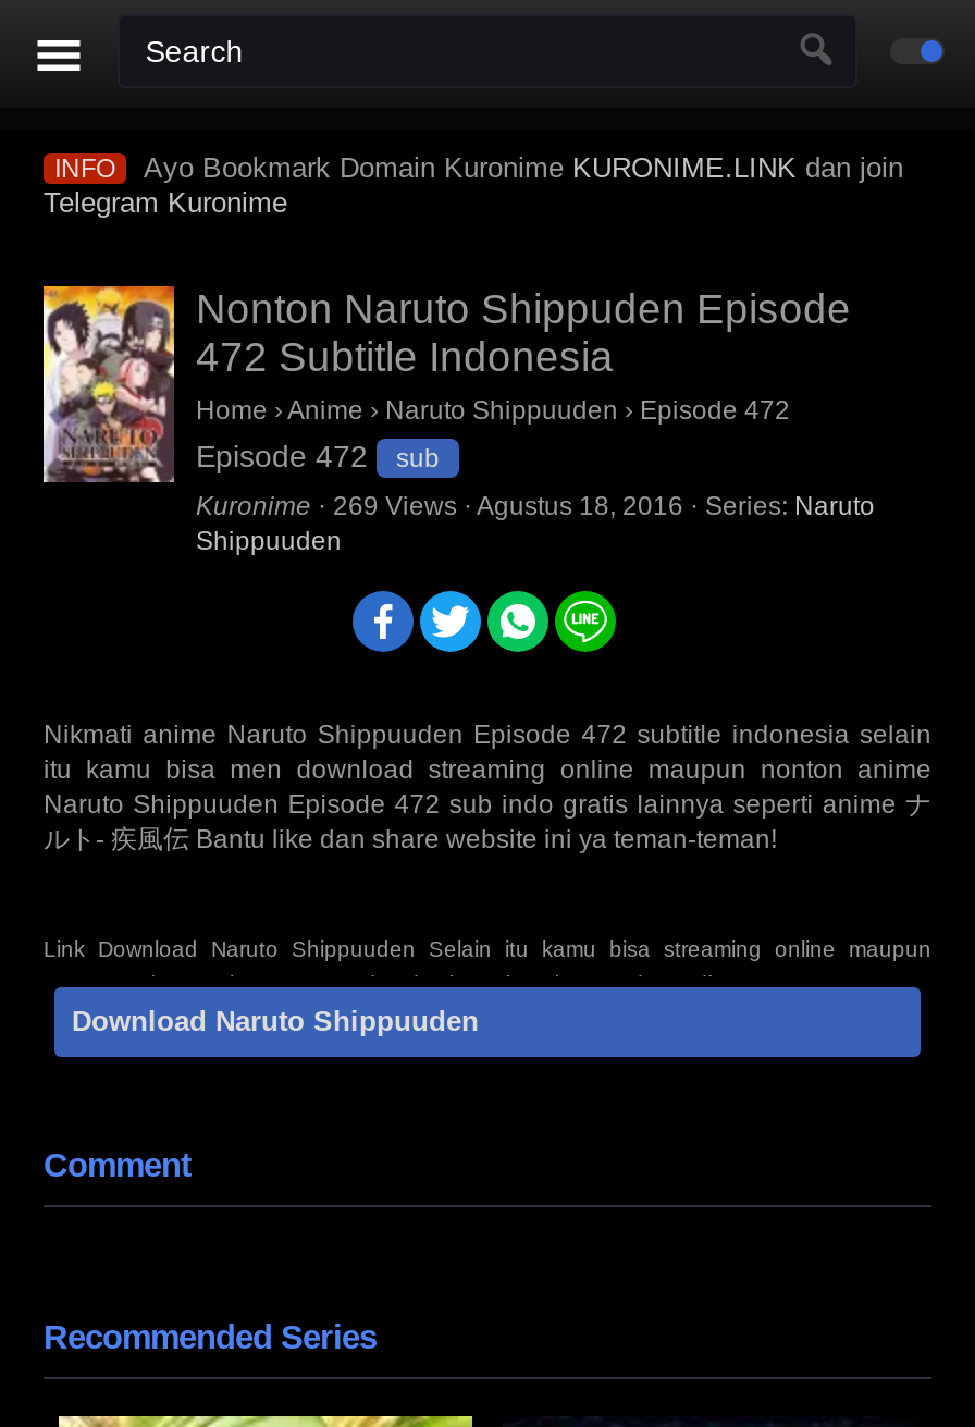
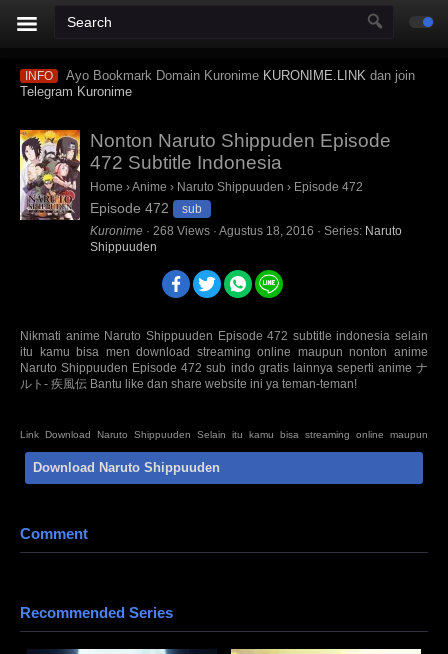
[196,491,875,521] Kuronime · 269 Views · Agustus 18, 2016 · Series: Naruto -> [90,224,402,238] Kuronime · 268 Views · Agustus 18, 2016 · Series: Naruto

